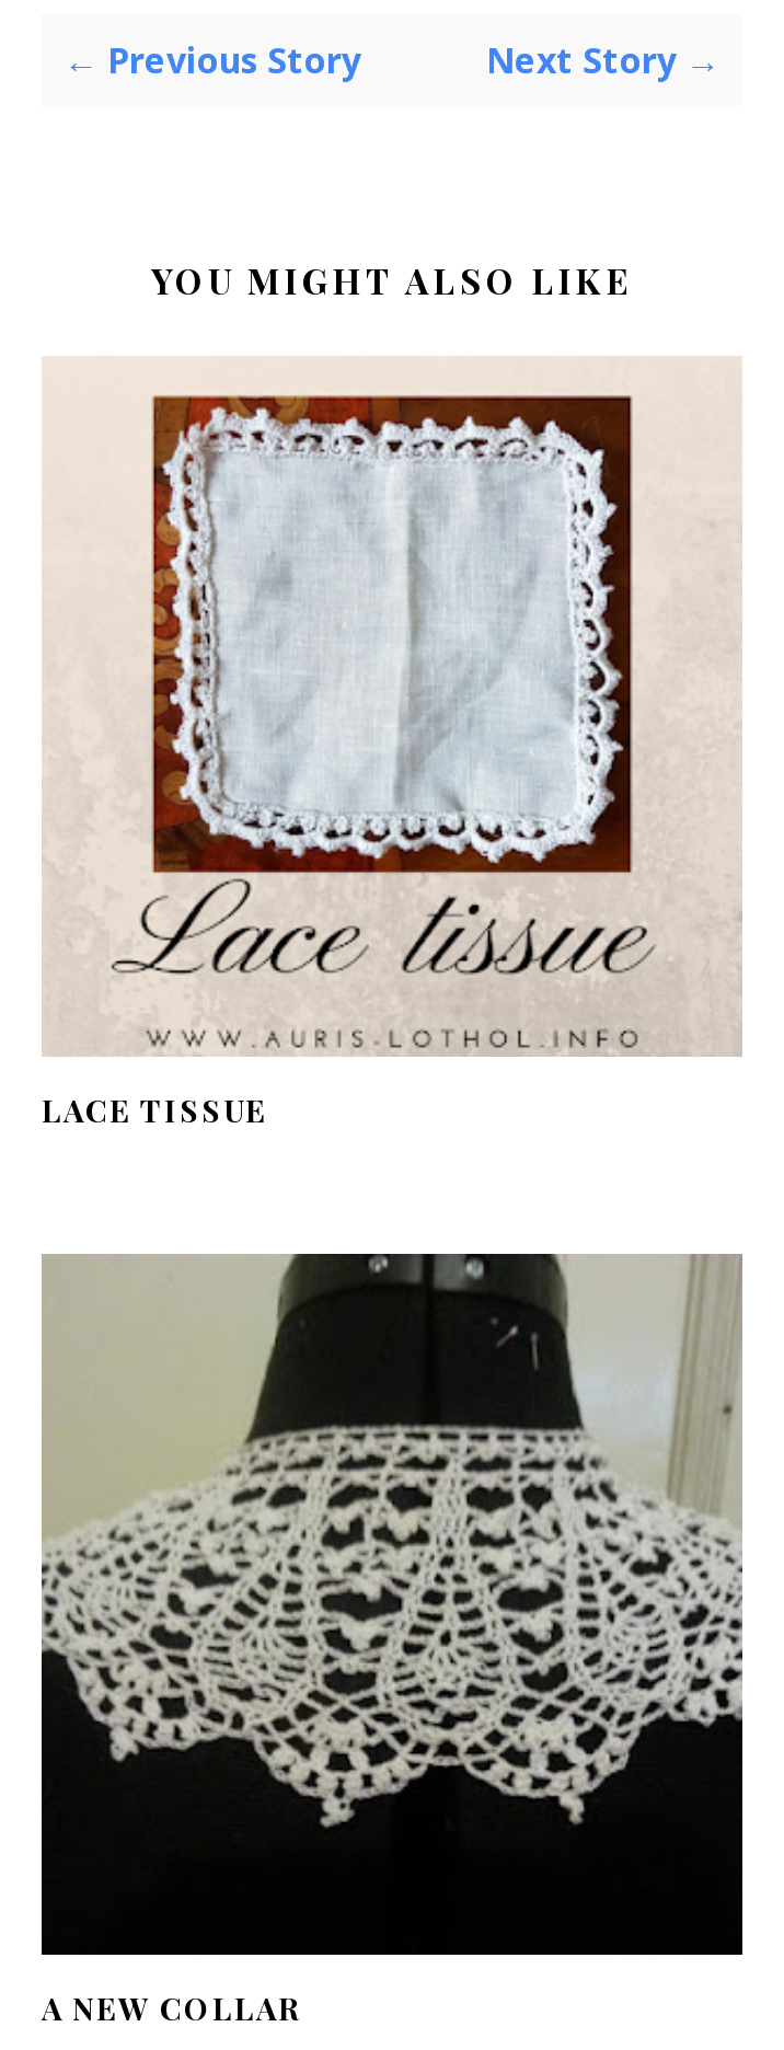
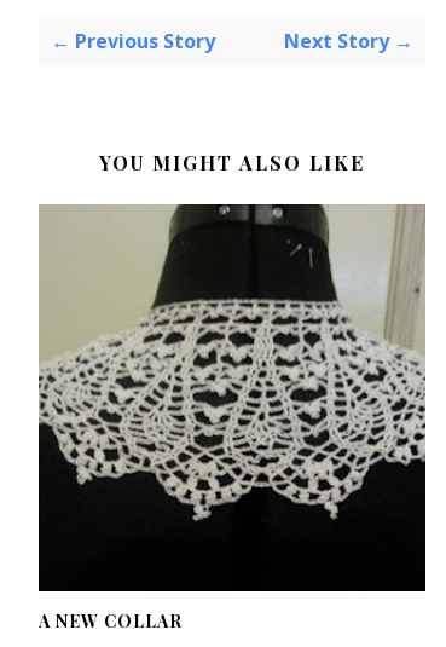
[42,358,742,1131] [image] | LACE TISSUE -> none

